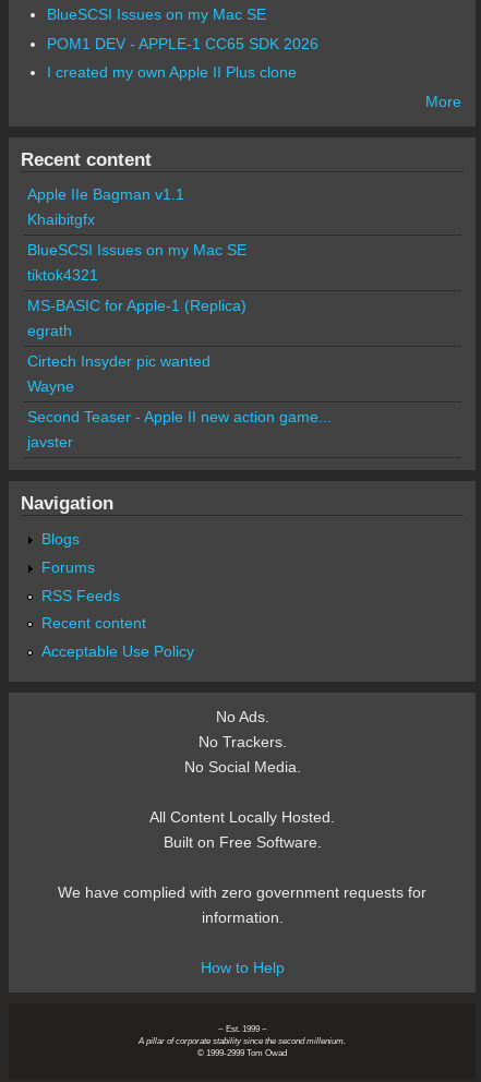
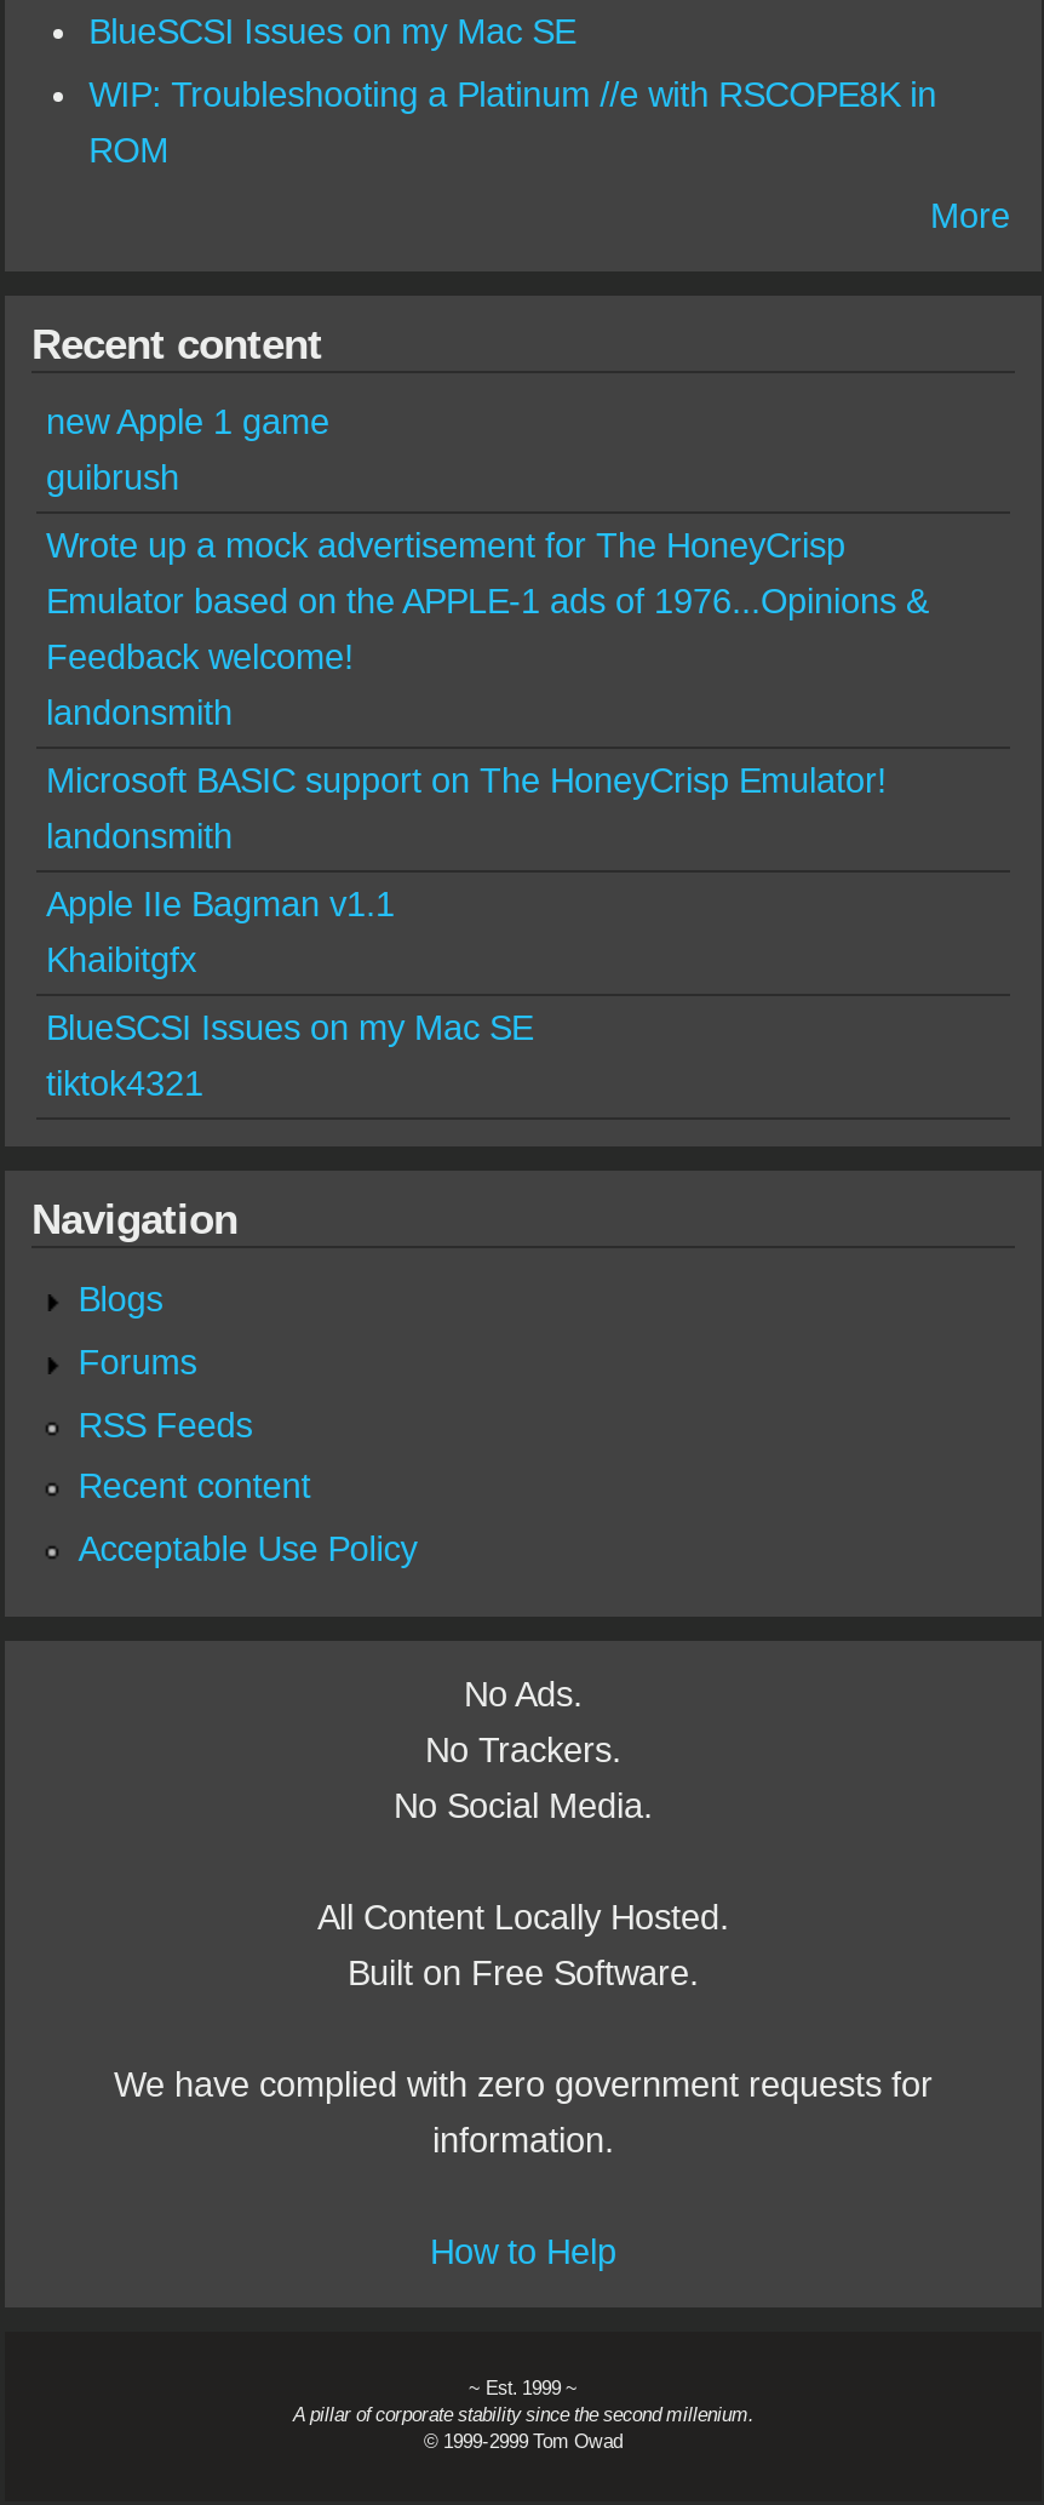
[46,35,318,81] POM1 DEV - APPLE-1 CC65 SDK 2026 | I created my own Apple II Plus clone -> [89,76,936,170] WIP: Troubleshooting a Platinum //e with RSCOPE8K in | ROM
none -> [46,402,928,855] new Apple 1 game | guibrush | Wrote up a mock advertisement for The HoneyCrisp | Emulator based on the APPLE-1 ads of 1976...Opinions & | Feedback welcome! | landonsmith | Microsoft BASIC support on The HoneyCrisp Emulator! | landonsmith
moved [27,185,246,284] -> [46,884,533,1103]: Apple IIe Bagman v1.1 | Khaibitgfx | BlueSCSI Issues on my Mac SE | tiktok4321
[27,297,332,450] MS-BASIC for Apple-1 (Replica) | egrath | Cirtech Insyder pic wanted | Wayne | Second Teaser - Apple II new action game... | javster -> none

